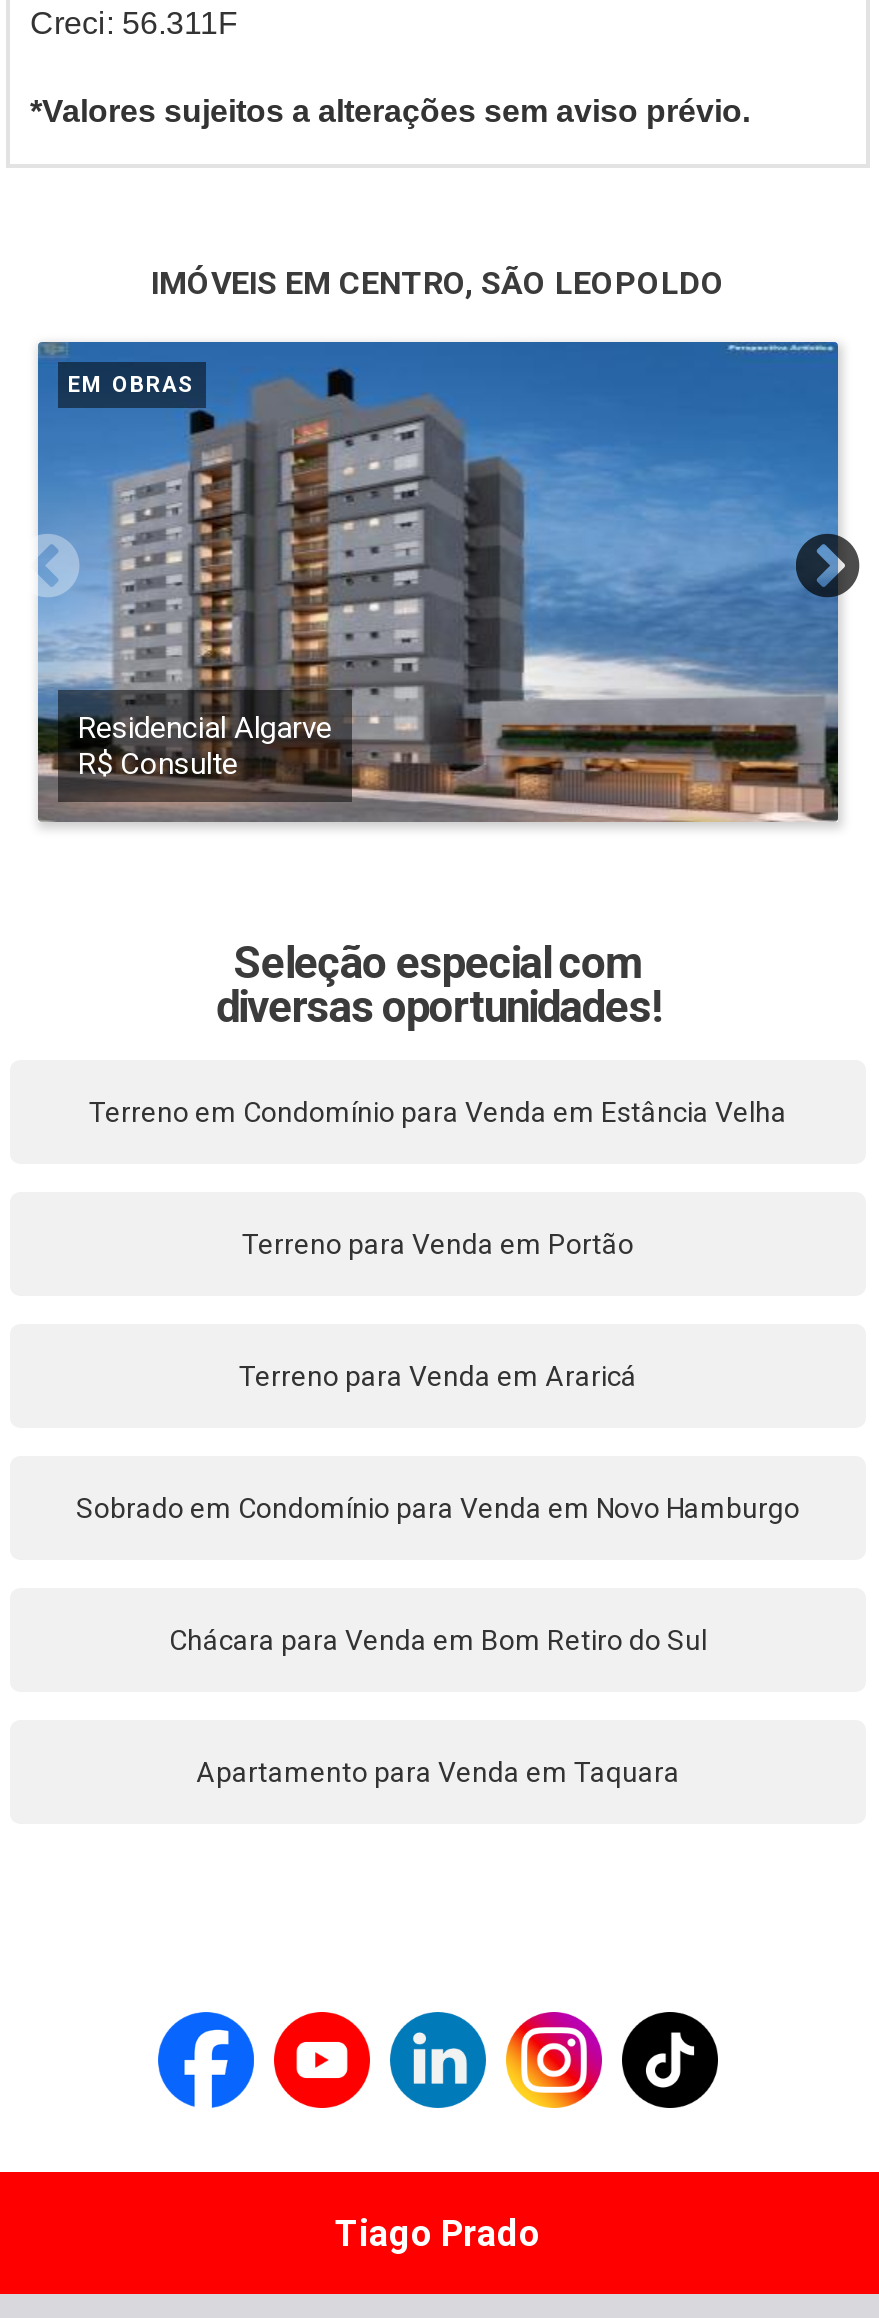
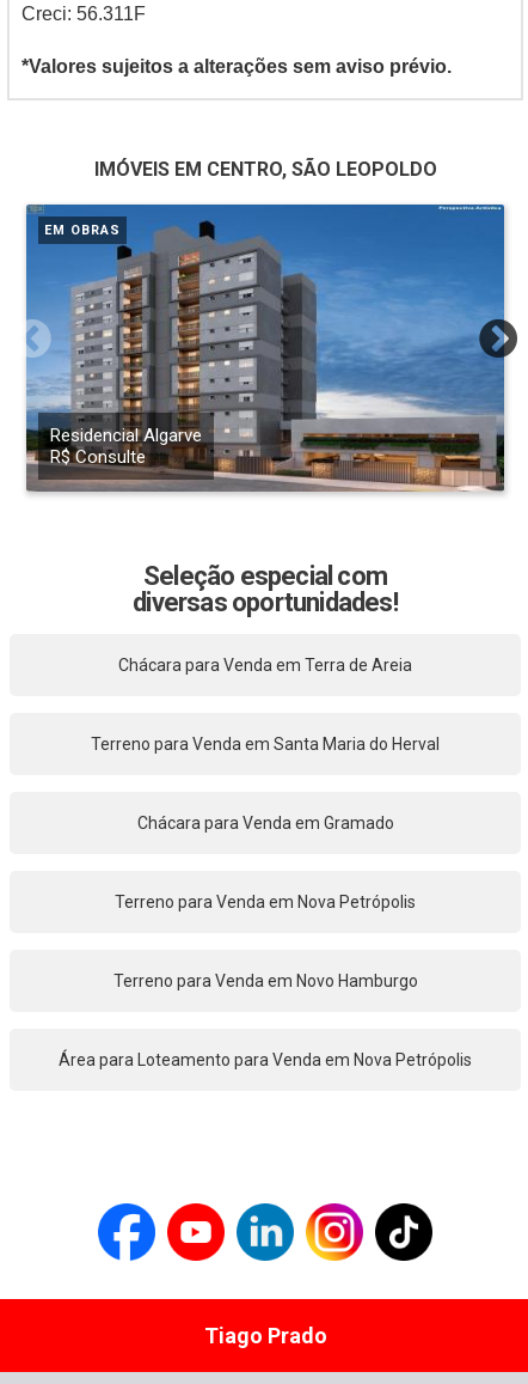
[89,1096,787,1128] Terreno em Condomínio para Venda em Estância Velha -> [118,656,412,675] Chácara para Venda em Terra de Areia
[242,1228,634,1260] Terreno para Venda em Portão -> [91,734,440,754] Terreno para Venda em Santa Maria do Herval
[239,1360,637,1392] Terreno para Venda em Araricá -> [137,813,394,833] Chácara para Venda em Gramado
[76,1492,800,1524] Sobrado em Condomínio para Venda em Novo Hamburgo -> [115,892,416,912] Terreno para Venda em Nova Petrópolis
[169,1624,707,1656] Chácara para Venda em Bom Retiro do Sul -> [113,971,418,990] Terreno para Venda em Novo Hamburgo
[196,1756,680,1788] Apartamento para Venda em Taquara -> [59,1050,472,1069] Área para Loteamento para Venda em Nova Petrópolis

